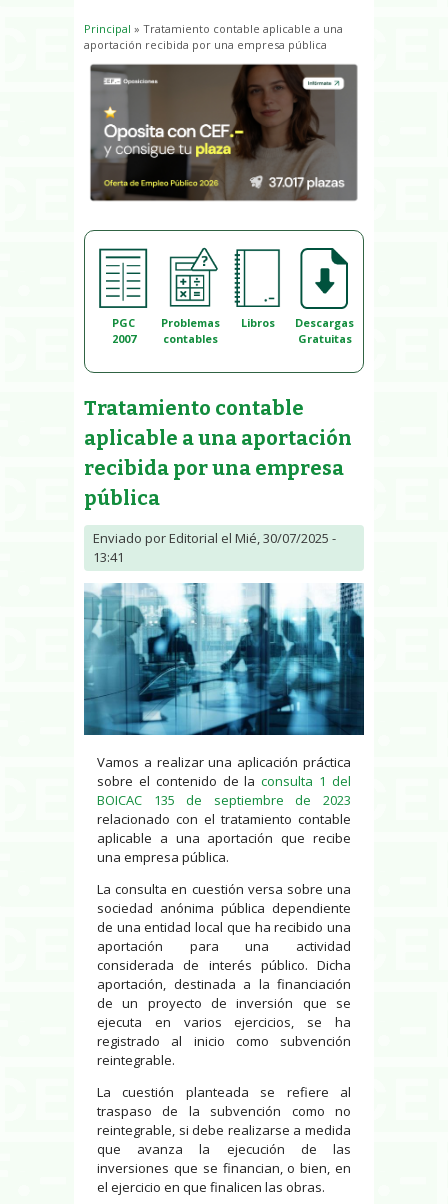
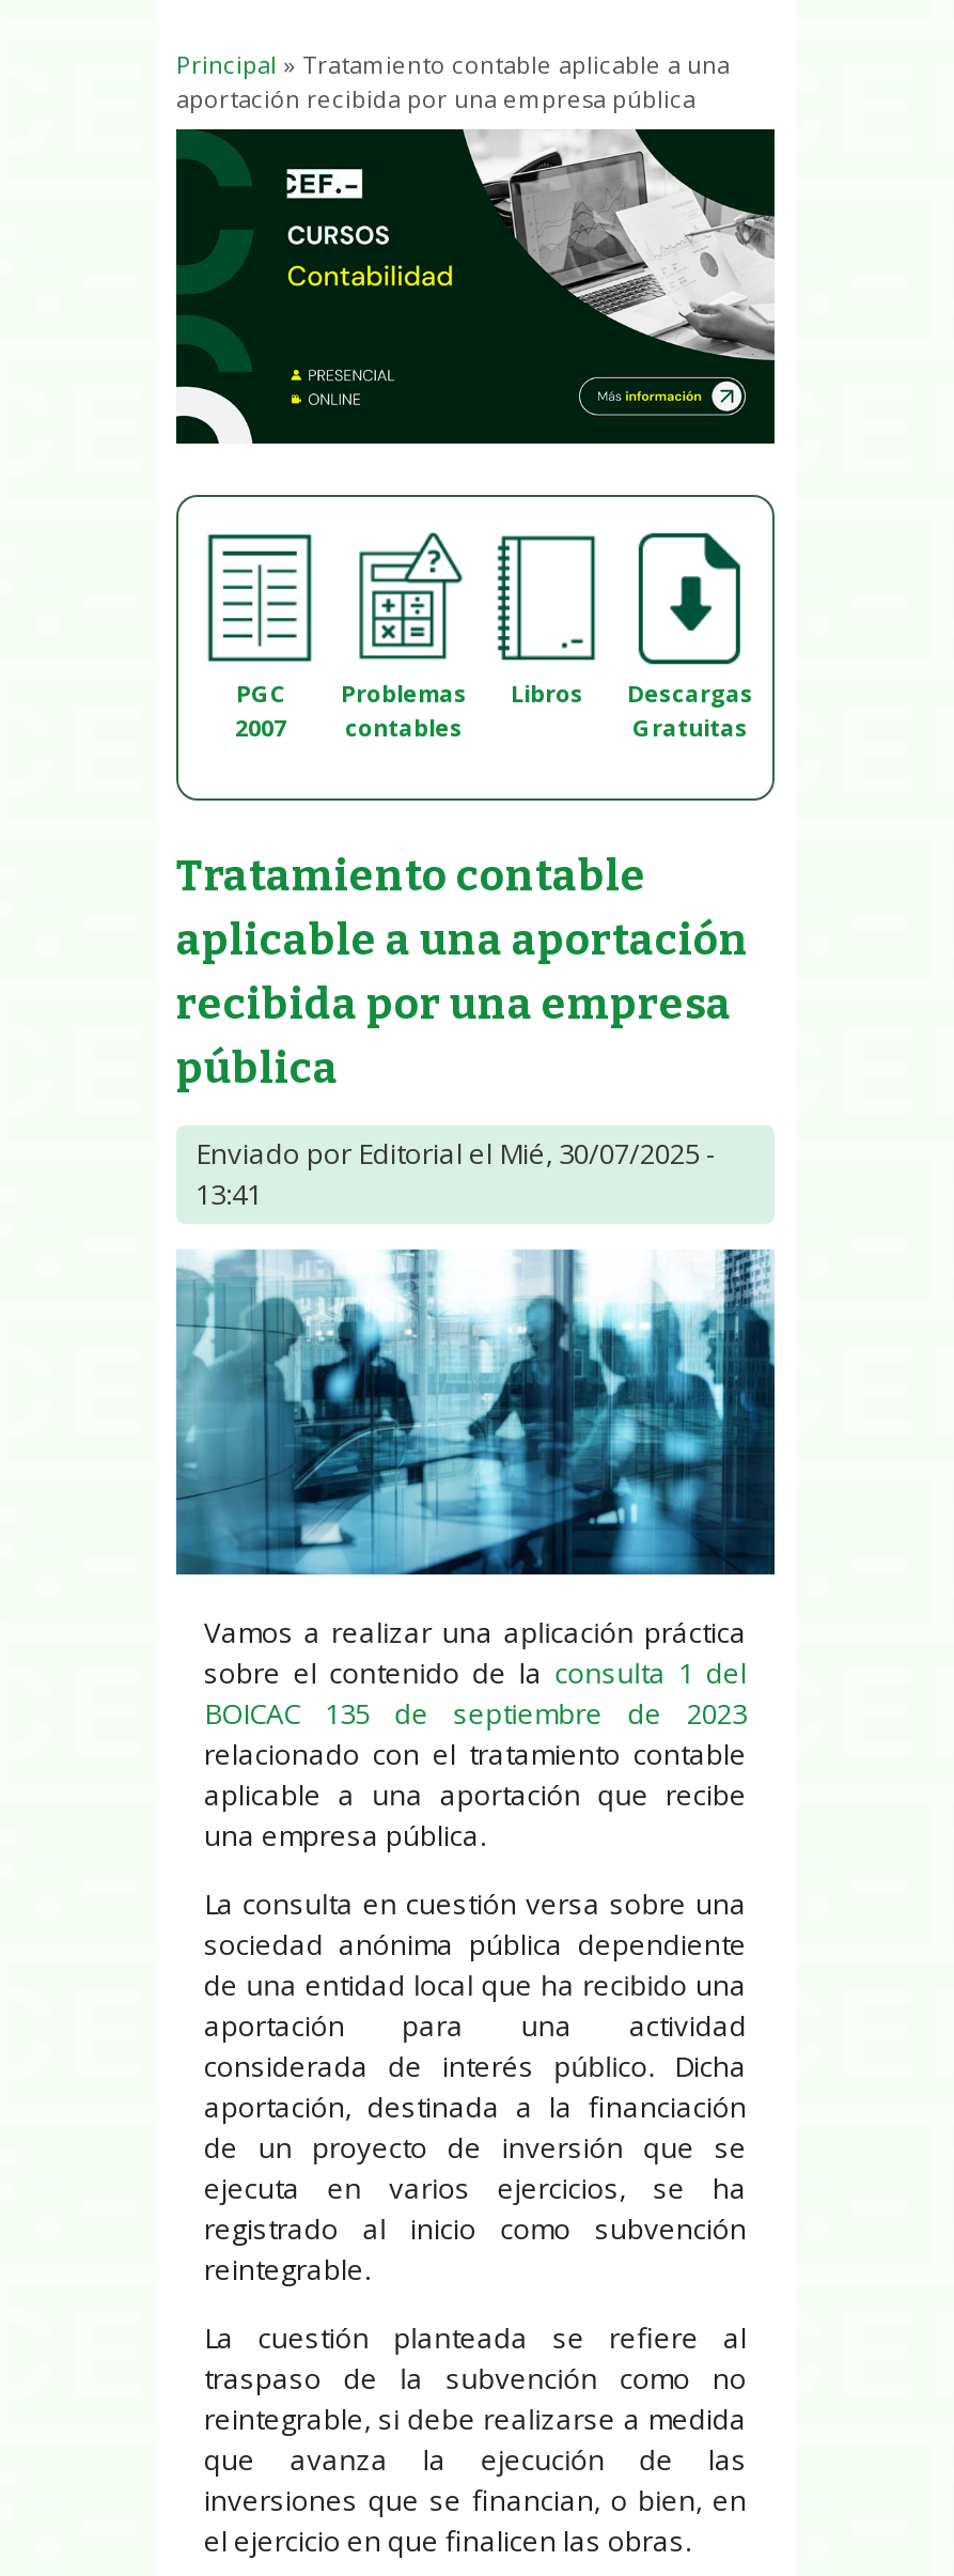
[84,59,364,206] [image] -> [174,127,777,446] [image]

